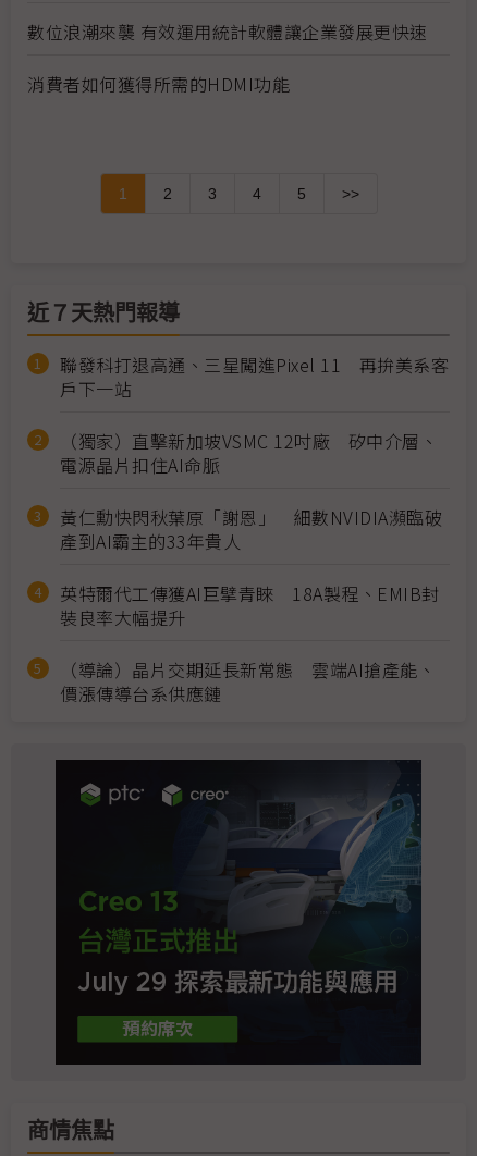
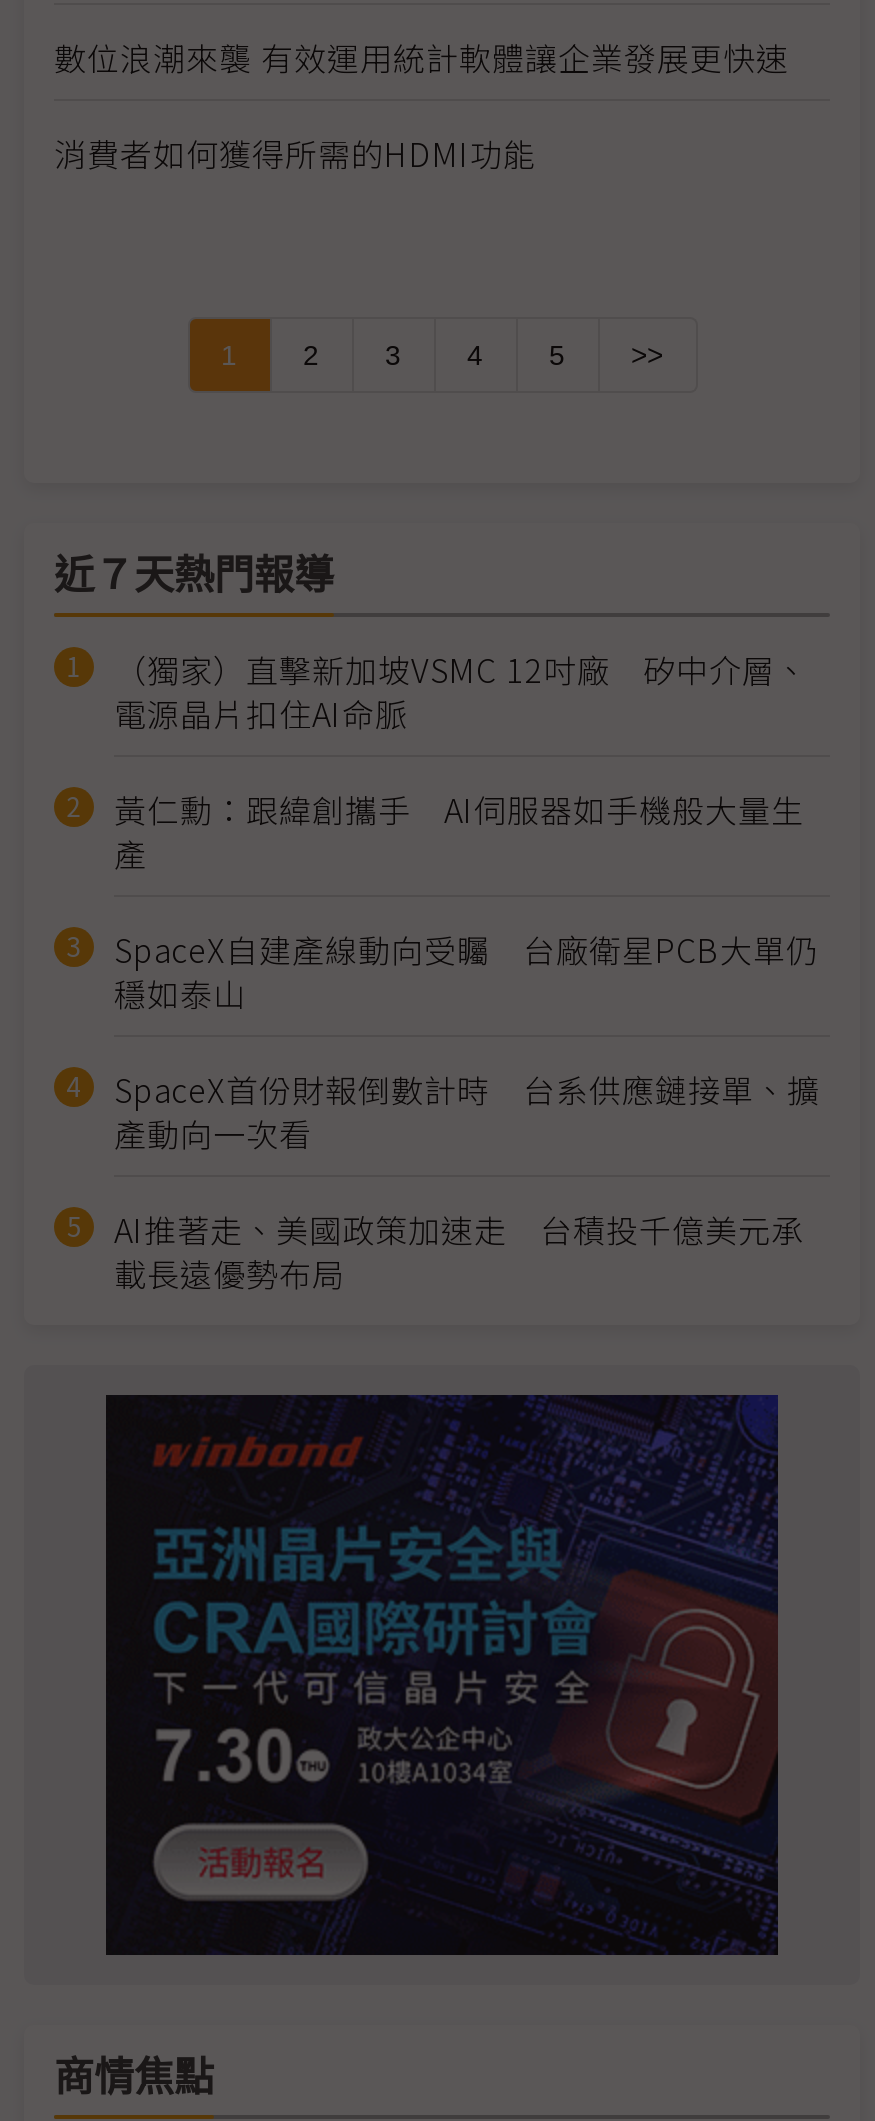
[60,352,449,402] 聯發科打退高通、三星闖進Pixel 11 再拚美系客 | 戶下一站 -> none
moved [60,428,438,478] -> [114,645,808,737]: （獨家）直擊新加坡VSMC 12吋廠 矽中介層、 | 電源晶片扣住AI命脈
[60,504,442,707] 黃仁勳快閃秋葉原「謝恩」 細數NVIDIA瀕臨破 | 產到AI霸主的33年貴人 | 英特爾代工傳獲AI巨擘青睞 18A製程、EMIB封 | 裝良率大幅提升 | （導論）晶片交期延長新常態 雲端AI搶產能、 | 價漲傳導台系供應鏈 -> [114,785,820,1297] 黃仁勳：跟緯創攜手 AI伺服器如手機般大量生 | 產 | SpaceX自建產線動向受矚 台廠衛星PCB大單仍 | 穩如泰山 | SpaceX首份財報倒數計時 台系供應鏈接單、擴 | 產動向一次看 | AI推著走、美國政策加速走 台積投千億美元承 | 載長遠優勢布局
[77,767,423,1065] [image] -> [108,1393,780,1955] [image]

